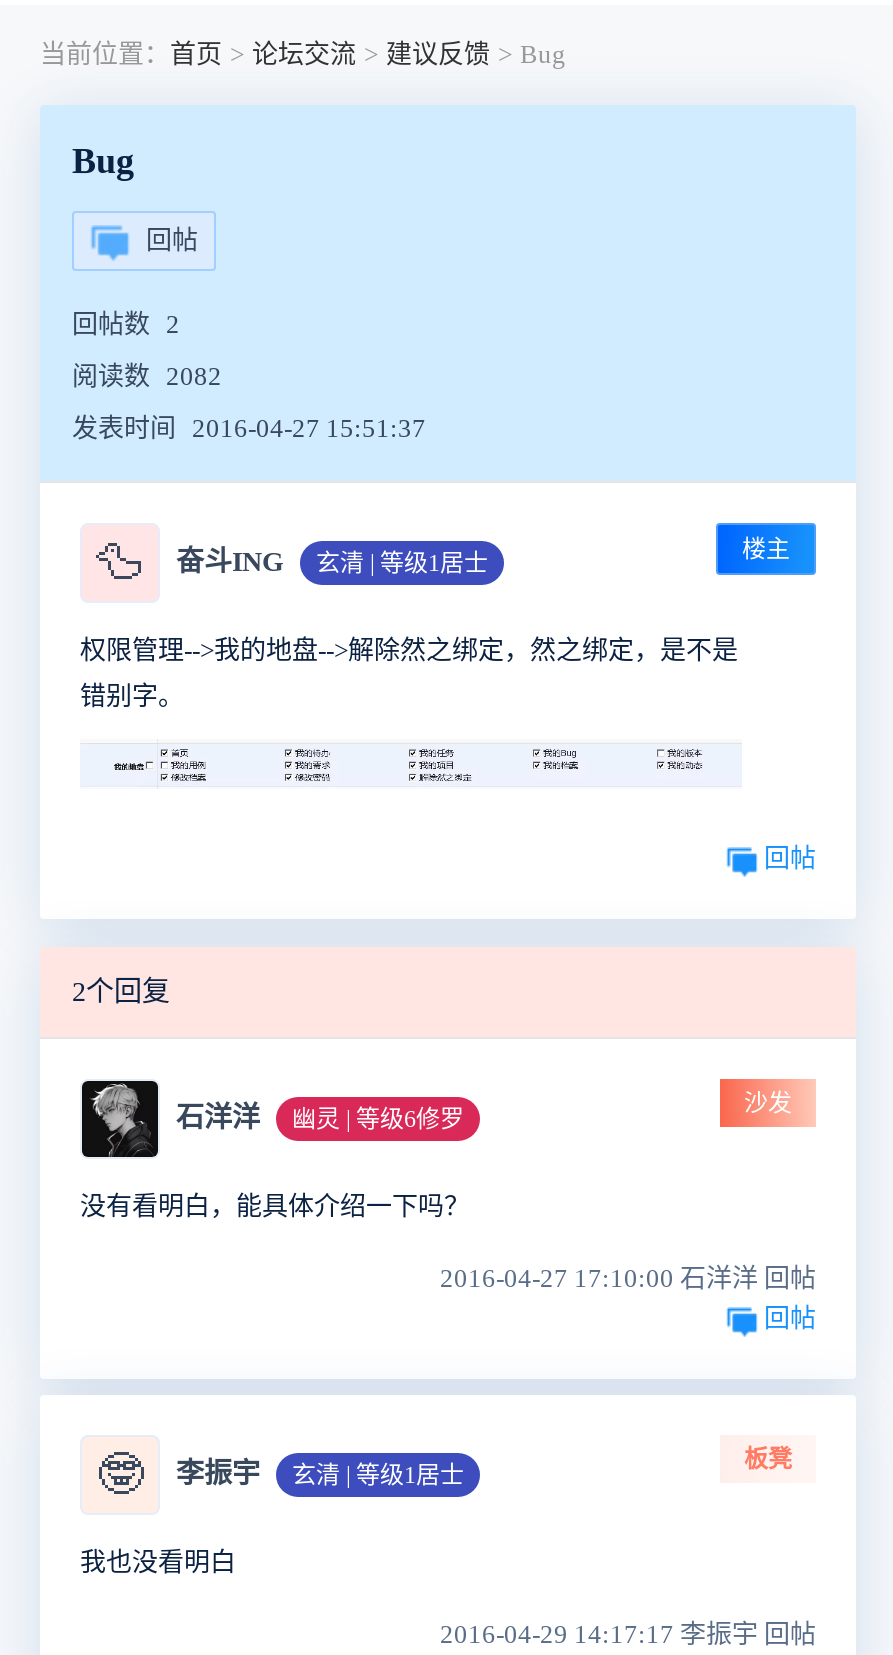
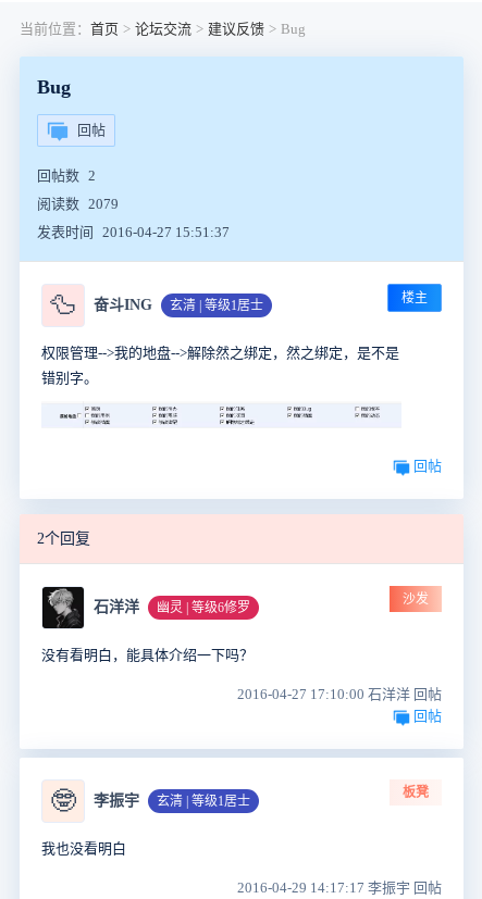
[72,361,222,391] 阅读数 2082 -> [37,196,119,212] 阅读数 2079

